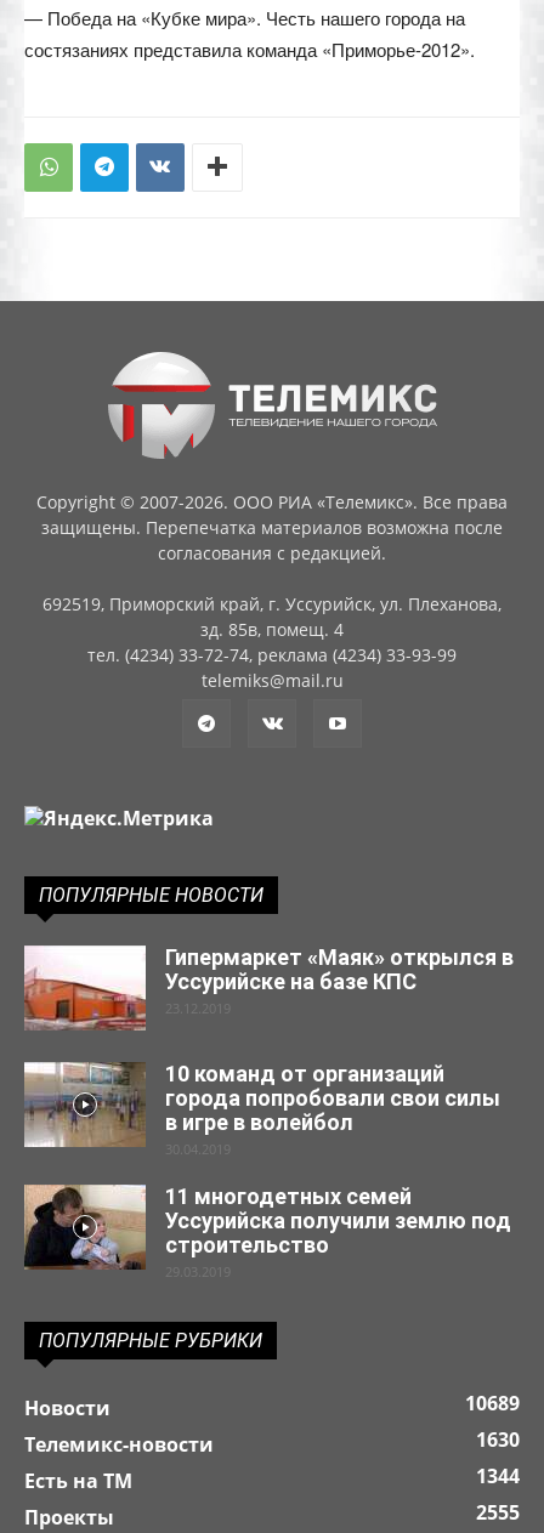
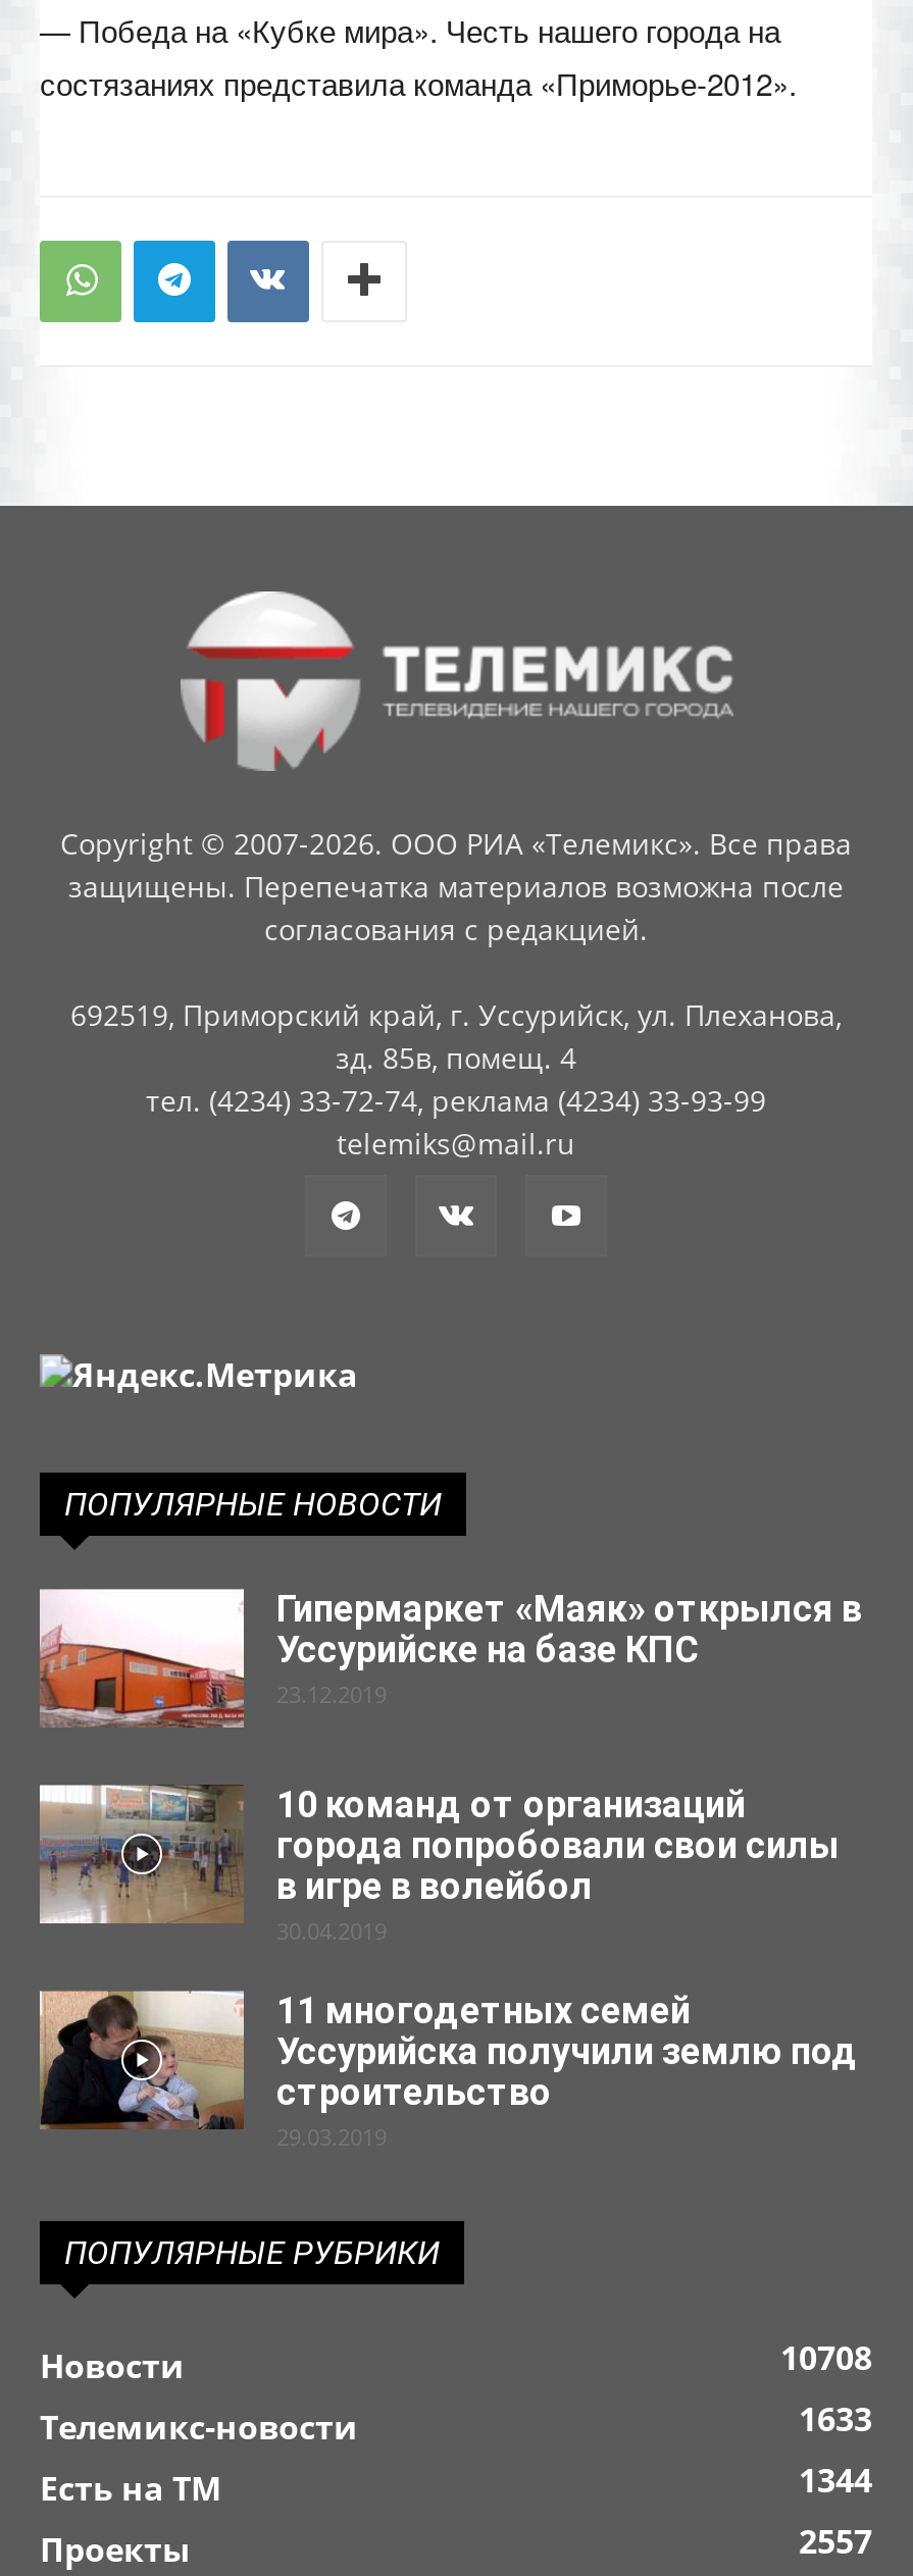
[465,1389,520,1416] 10689 -> [780,2334,872,2379] 10708
[476,1426,520,1452] 1630 -> [799,2395,872,2440] 1633
[476,1498,520,1525] 2555 -> [799,2518,872,2563] 2557

